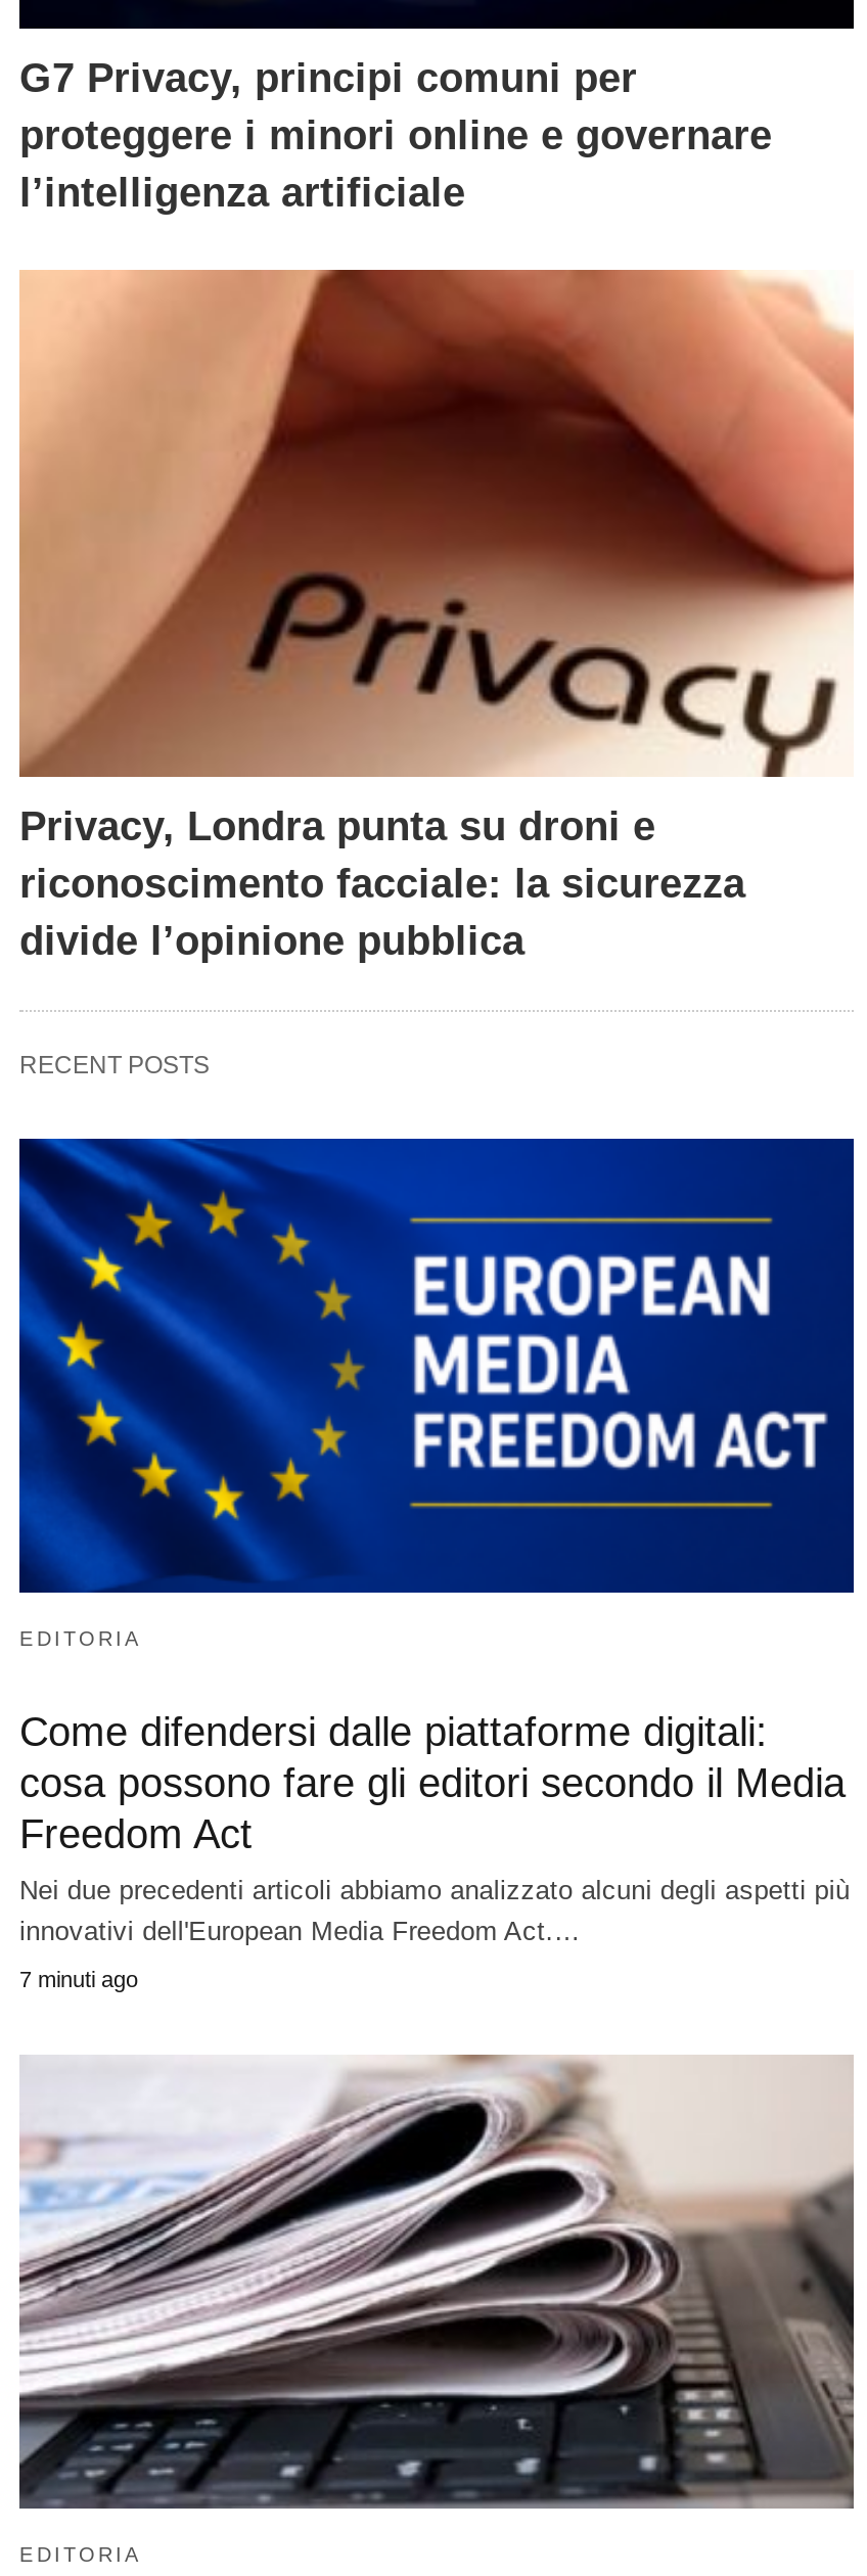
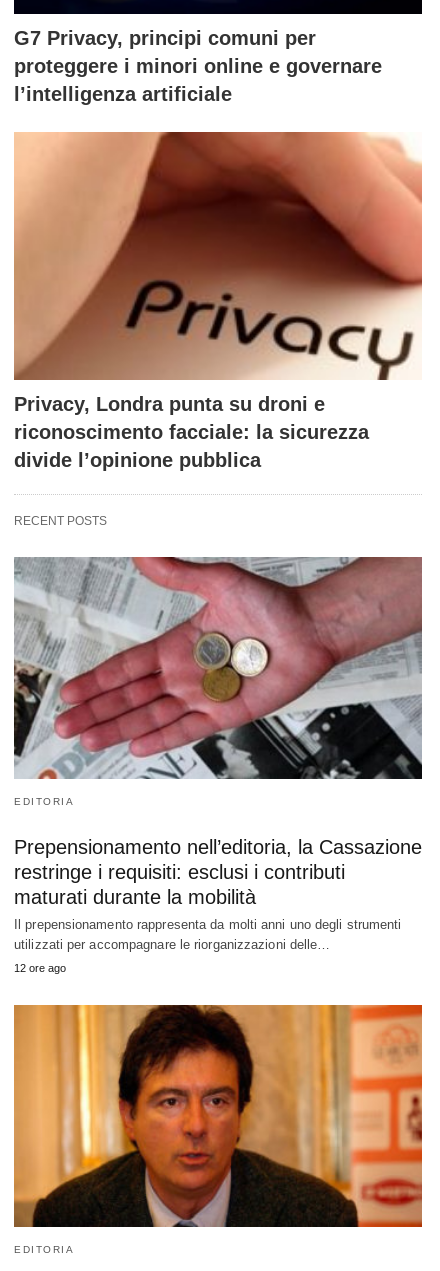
[17,1137,856,1595] [image] -> [13,556,423,780] [image]
[19,1709,850,1946] Come difendersi dalle piattaforme digitali: | cosa possono fare gli editori secondo il Media | Freedom Act | Nei due precedenti articoli abbiamo analizzato alcuni degli aspetti più | innovativi dell'European Media Freedom Act.… -> [14,836,422,952] Prepensionamento nell’editoria, la Cassazione | restringe i requisiti: esclusi i contributi | maturati durante la mobilità | Il prepensionamento rappresenta da molti anni uno degli strumenti | utilizzati per accompagnare le riorganizzazioni delle…
[19,1967,138,1991] 7 minuti ago -> [14,962,66,974] 12 ore ago
[17,2055,856,2511] [image] -> [13,1004,423,1228] [image]

